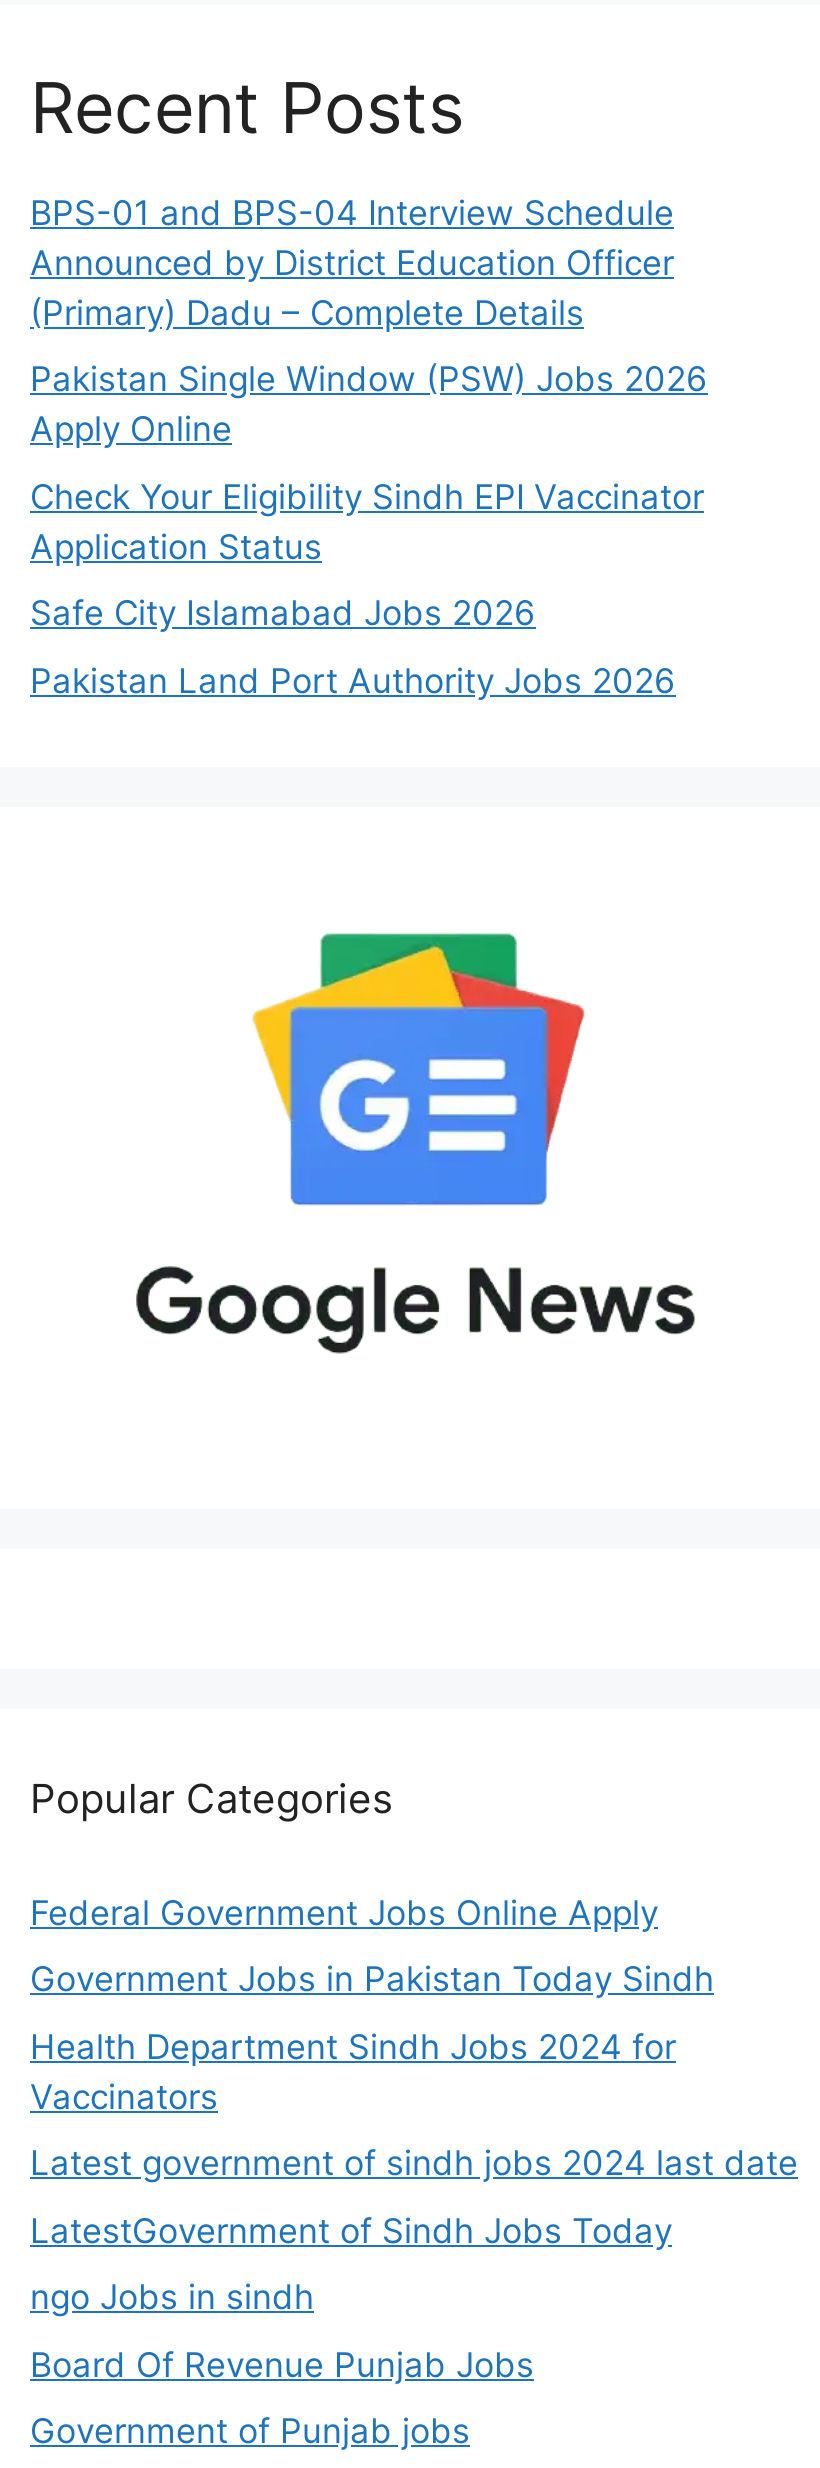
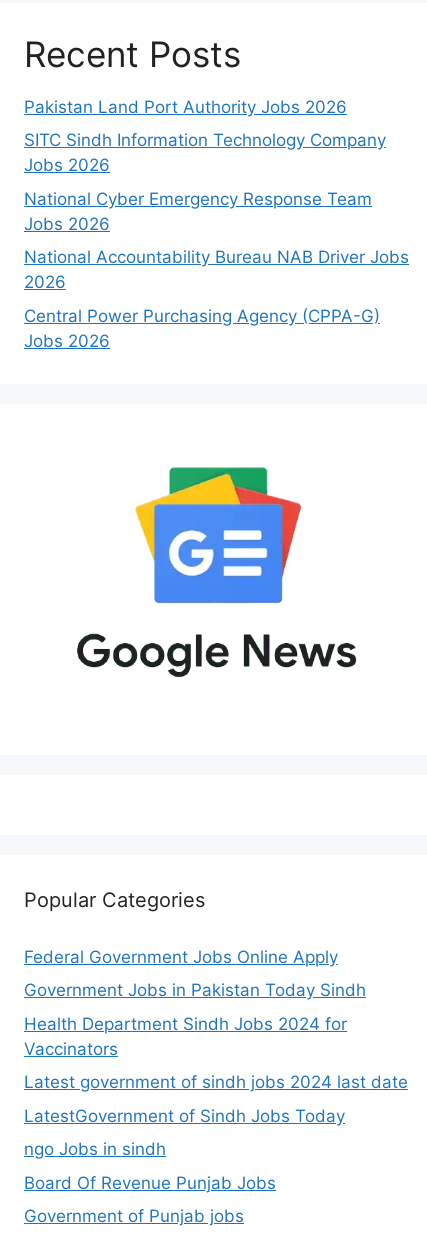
[30,192,708,633] BPS-01 and BPS-04 Interview Schedule | Announced by District Education Officer | (Primary) Dadu – Complete Details | Pakistan Single Window (PSW) Jobs 2026 | Apply Online | Check Your Eligibility Sindh EPI Vaccinator | Application Status | Safe City Islamabad Jobs 2026 -> none
moved [30,660,676,700] -> [24,96,347,116]: Pakistan Land Port Authority Jobs 2026
none -> [24,130,409,350] SITC Sindh Information Technology Company | Jobs 2026 | National Cyber Emergency Response Team | Jobs 2026 | National Accountability Bureau NAB Driver Jobs | 2026 | Central Power Purchasing Agency (CPPA-G) | Jobs 2026

